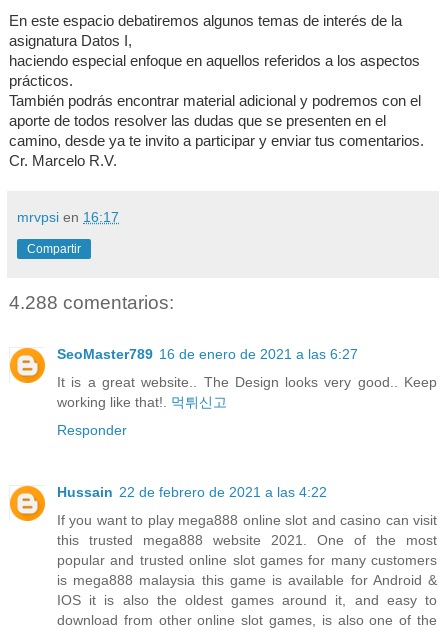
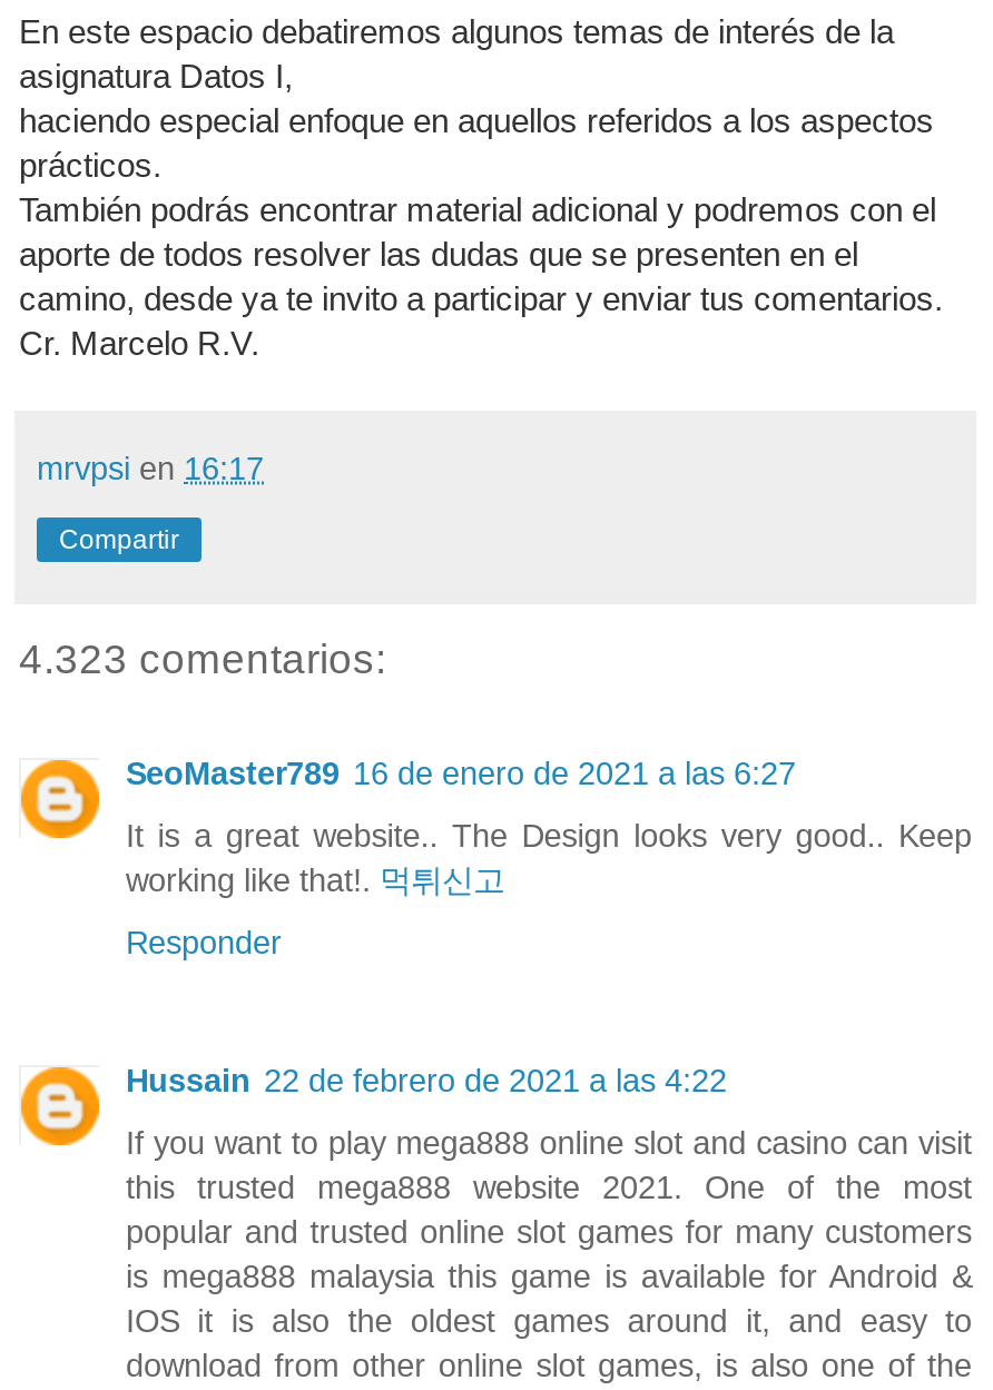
[9,292,174,313] 4.288 comentarios: -> [19,635,386,682] 4.323 comentarios:

